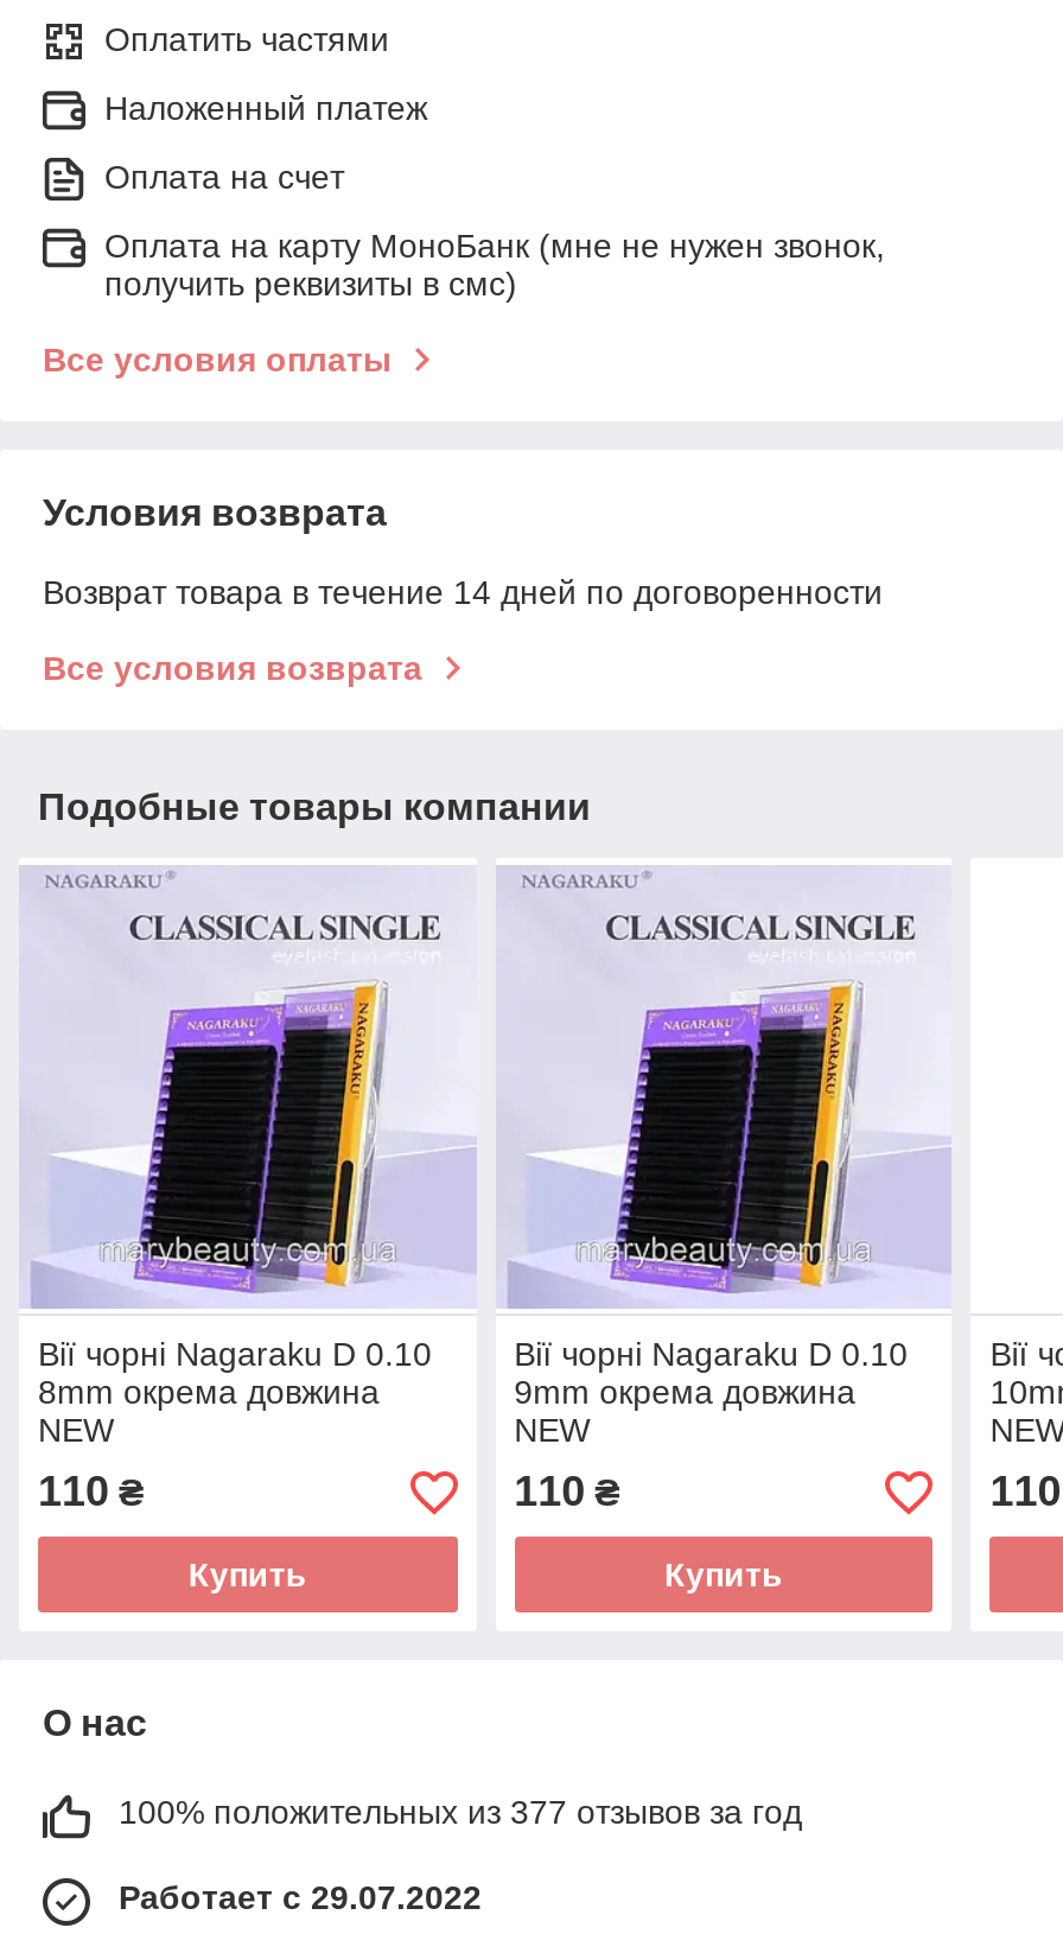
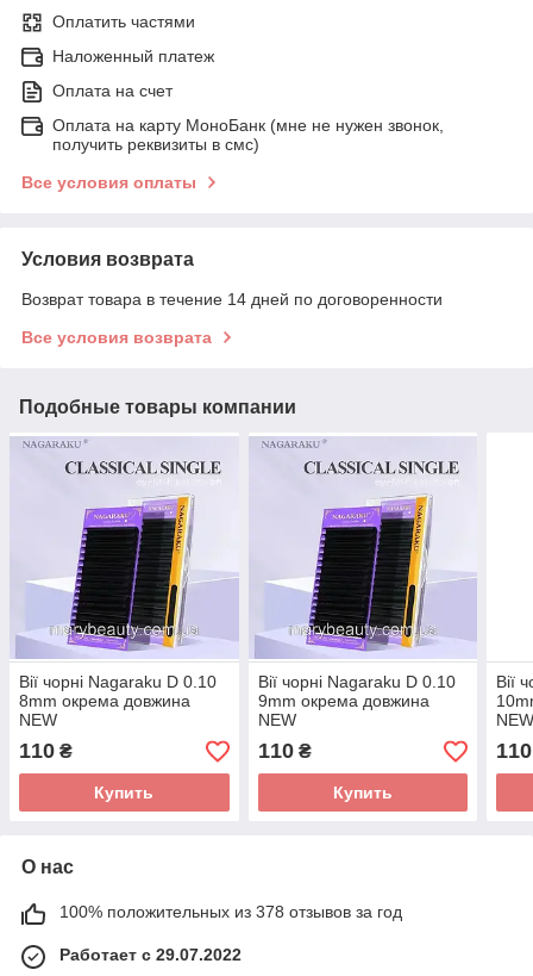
[119,1794,802,1832] 100% положительных из 377 отзывов за год -> [59,903,402,922] 100% положительных из 378 отзывов за год

